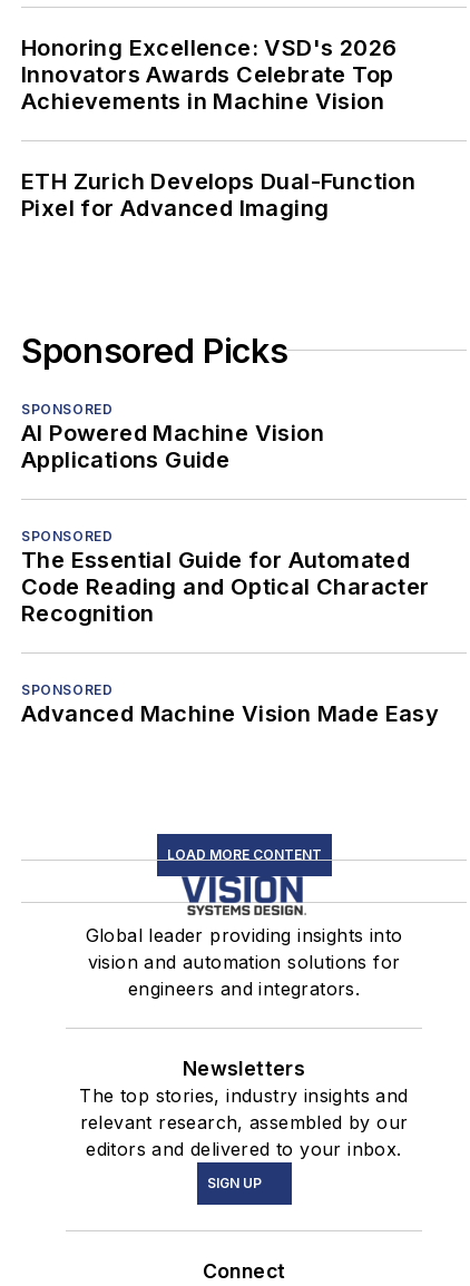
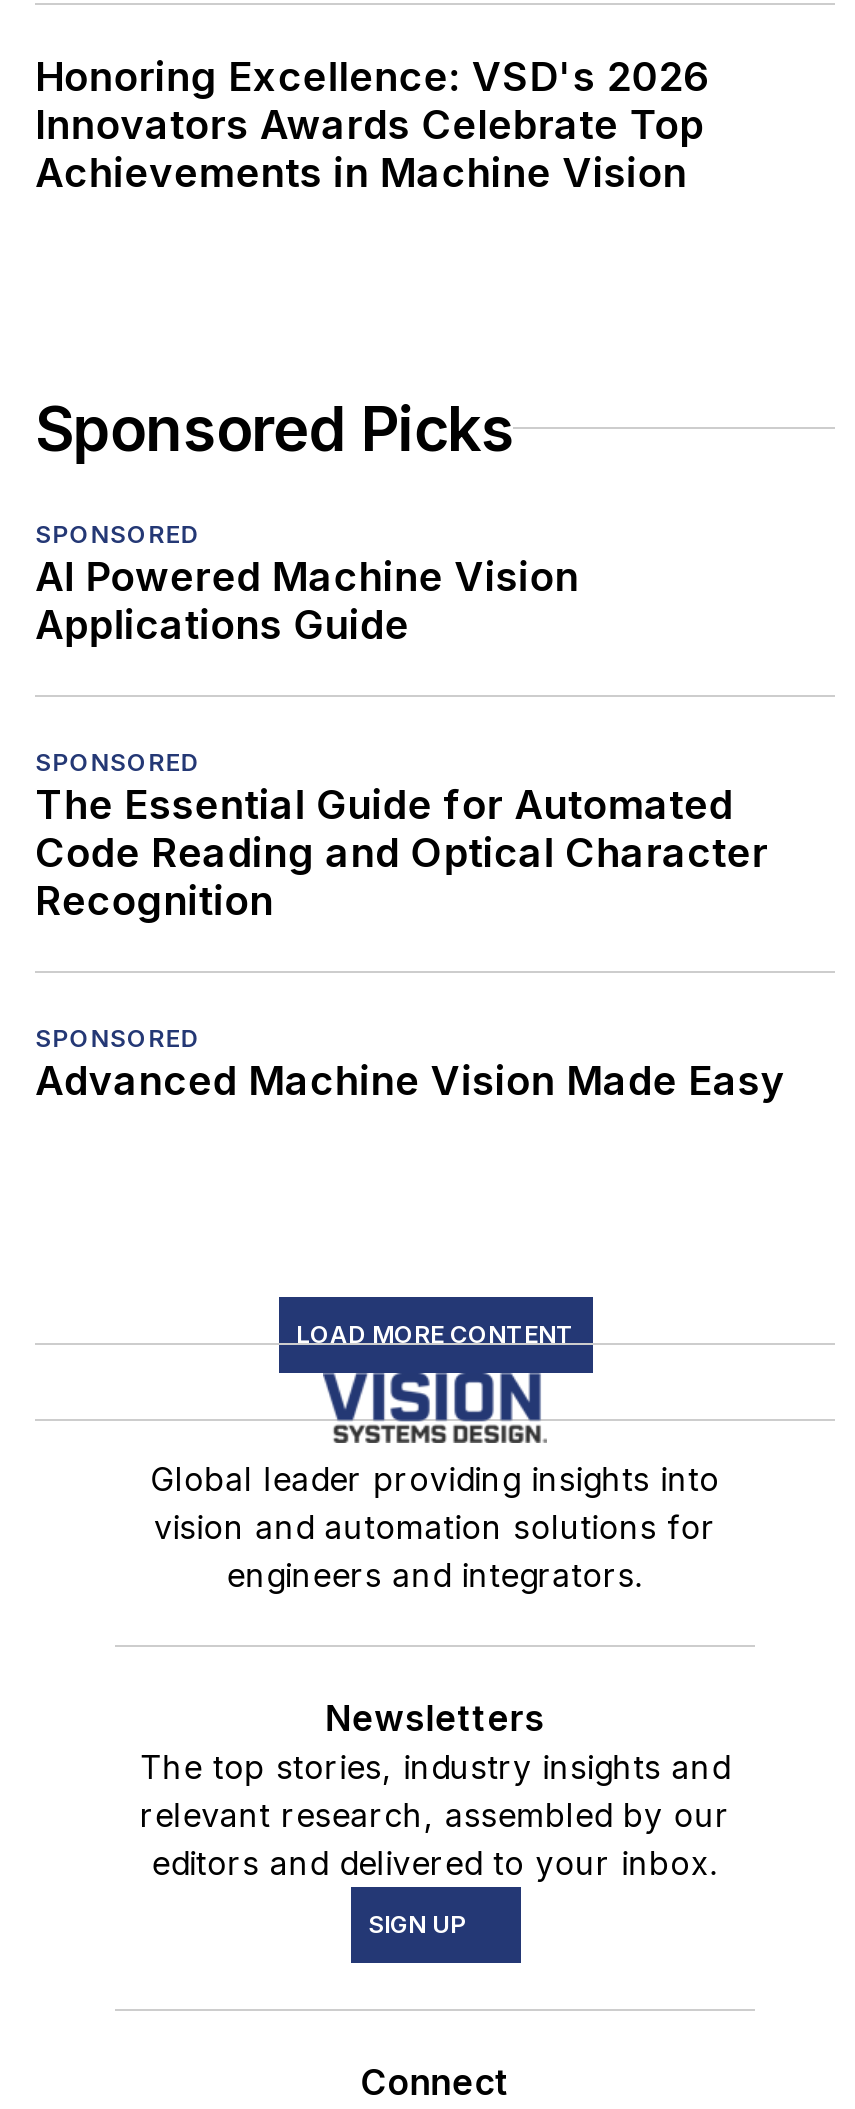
[21,168,416,221] ETH Zurich Develops Dual-Function | Pixel for Advanced Imaging -> none

